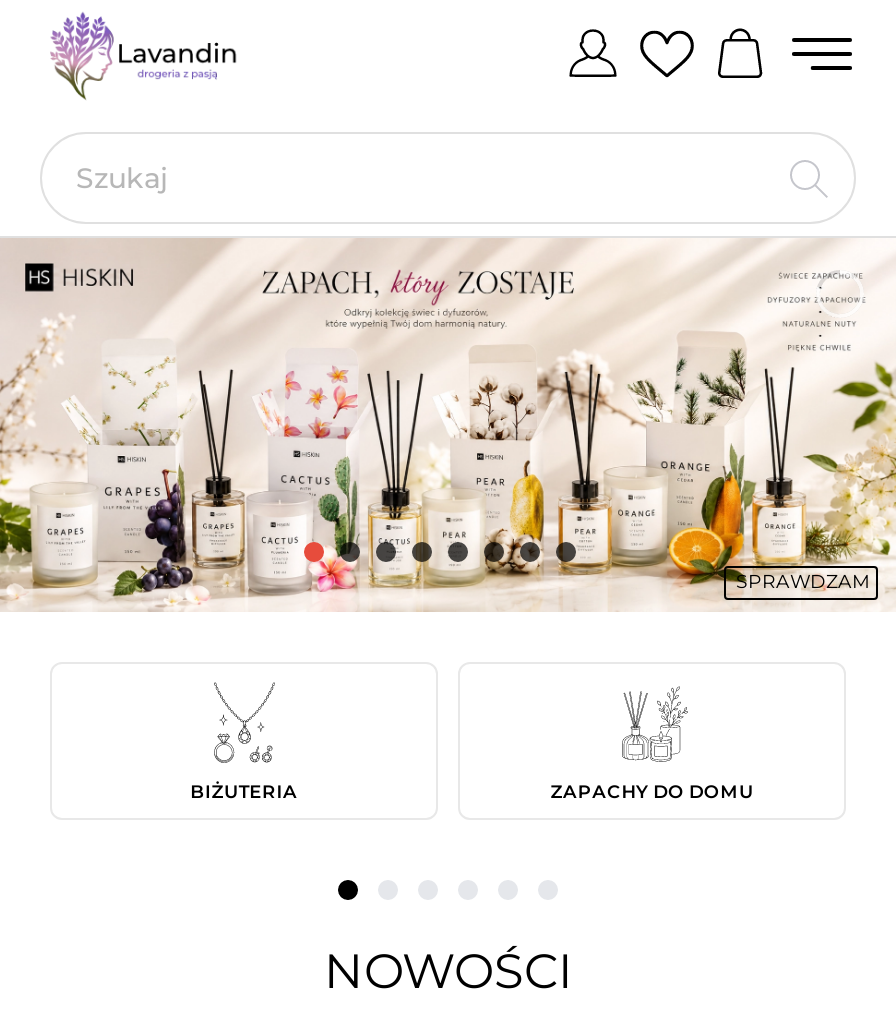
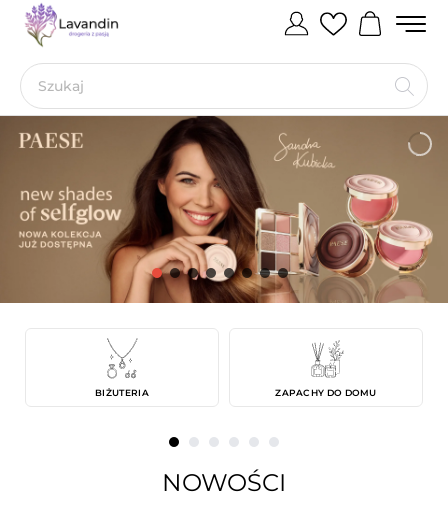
[6,238,890,612] [image] -> [3,115,445,304] [image]
[736,571,870,593] SPRAWDZAM -> none

